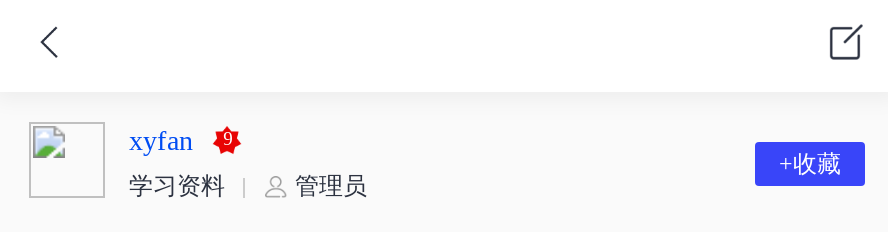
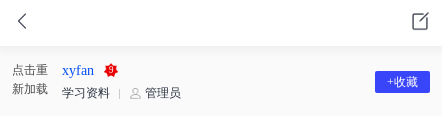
none -> [12,63,48,96] 点击重 | 新加载

